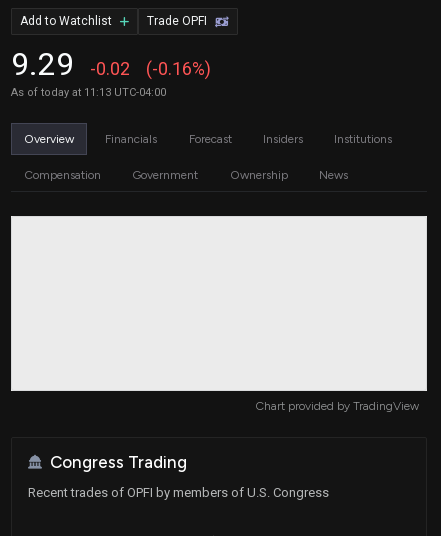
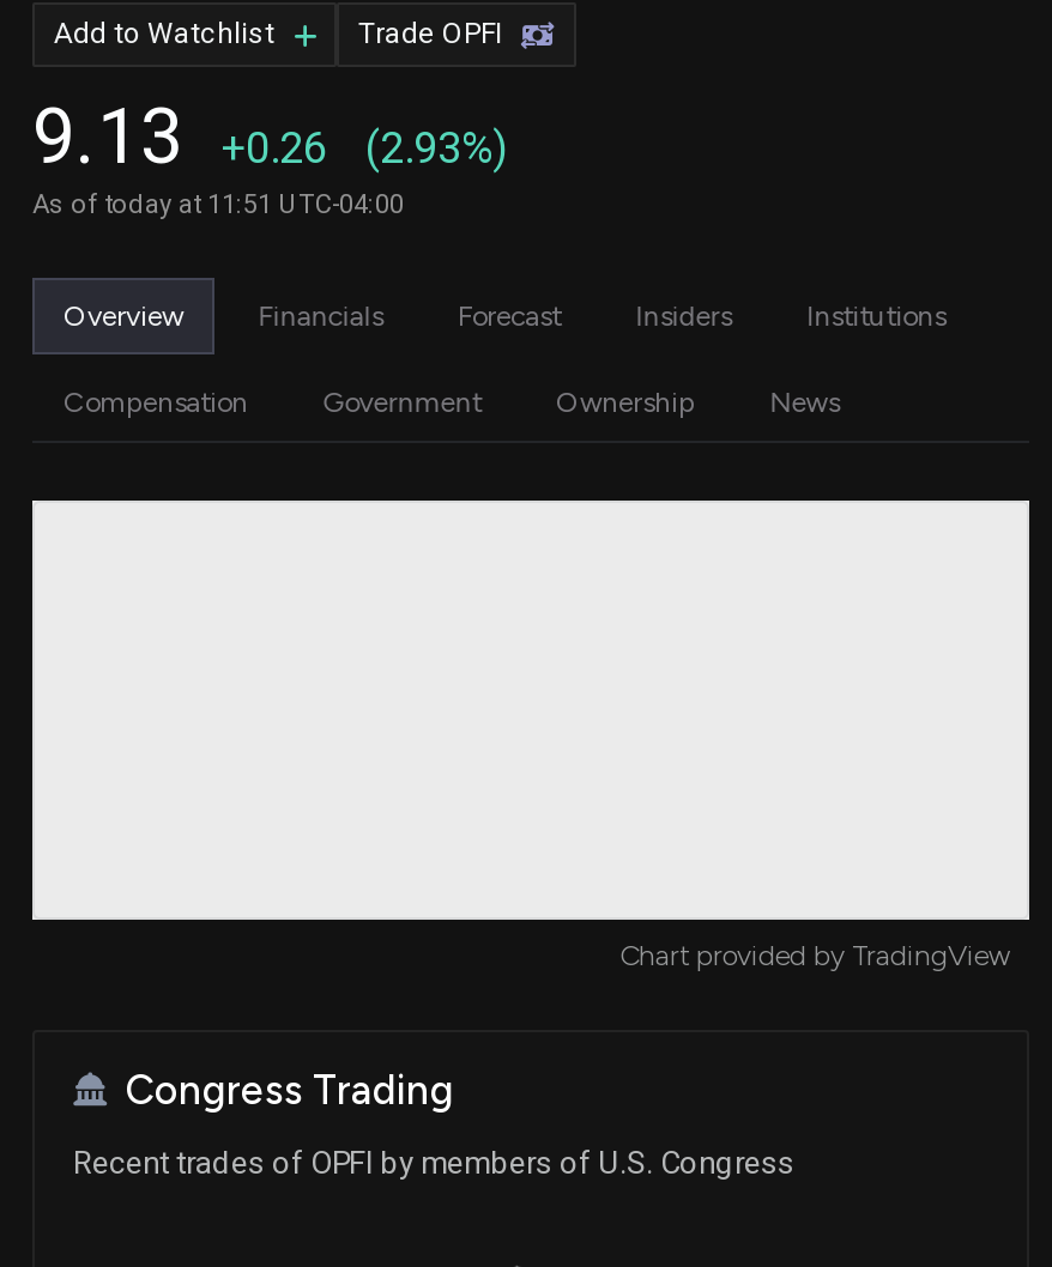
[11,44,74,82] 9.29 -> [32,90,183,181] 9.13
[90,57,130,78] -0.02 -> [222,121,327,171] +0.26
[146,57,211,78] (-0.16%) -> [365,121,507,171] (2.93%)
[11,85,166,98] As of today at 11:13 UTC-04:00 -> [32,188,404,219] As of today at 11:51 UTC-04:00

